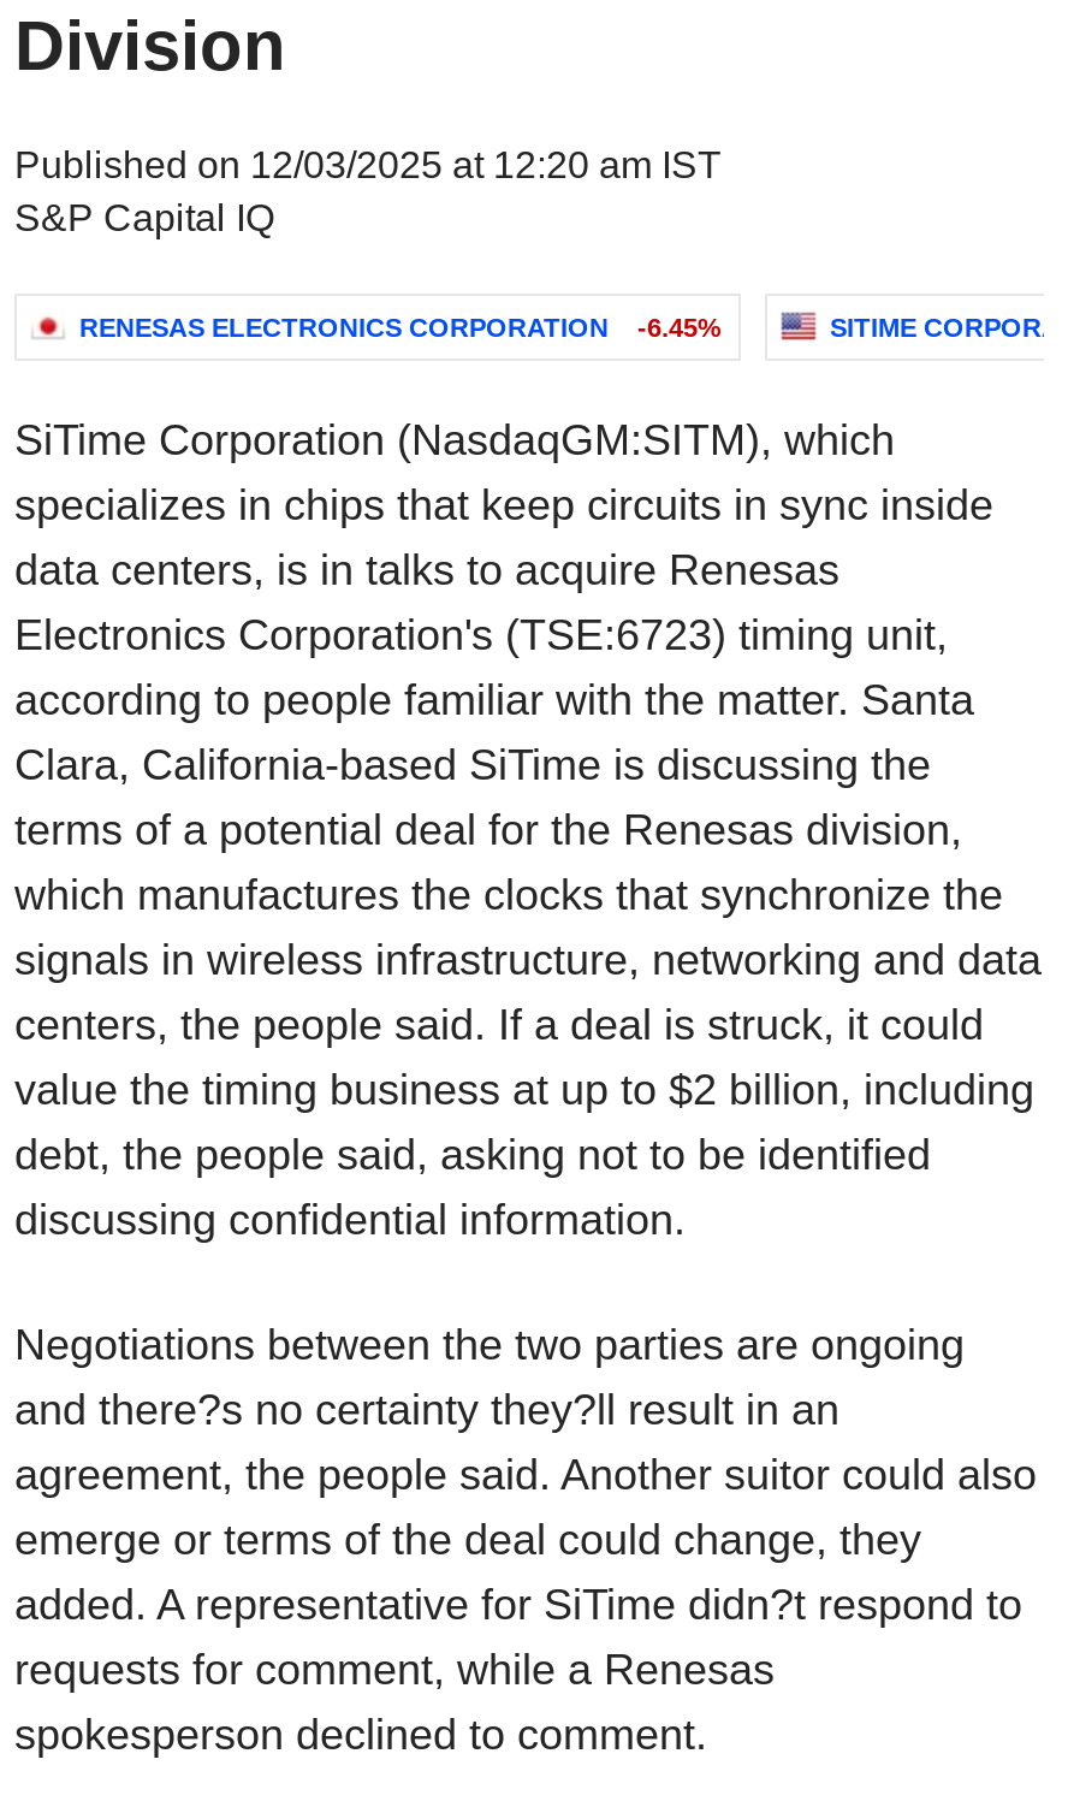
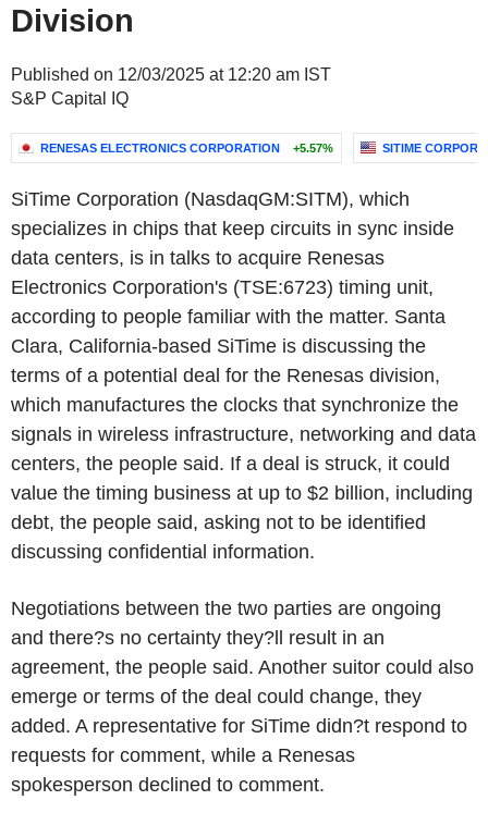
[79,313,722,342] RENESAS ELECTRONICS CORPORATION -6.45% -> [40,141,333,155] RENESAS ELECTRONICS CORPORATION +5.57%

